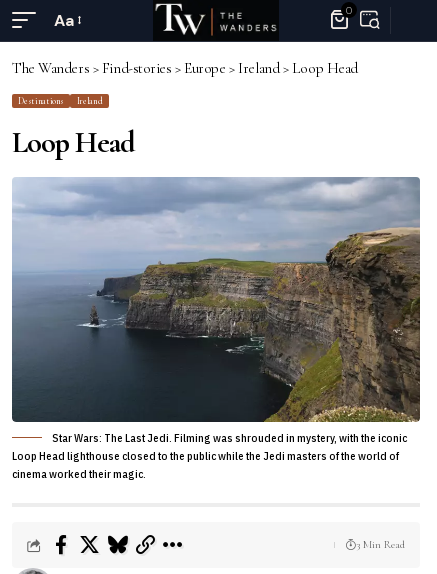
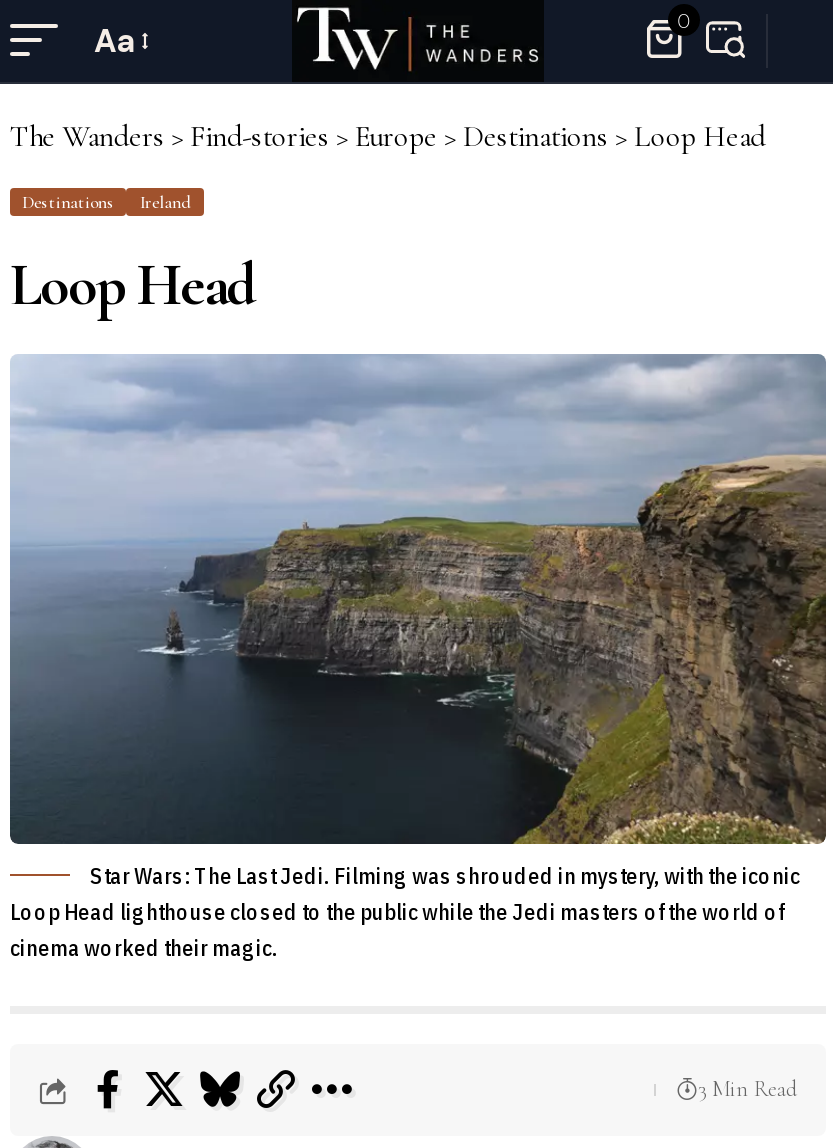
[12,59,358,77] The Wanders > Find-stories > Europe > Ireland > Loop Head -> [10,118,765,154] The Wanders > Find-stories > Europe > Destinations > Loop Head

